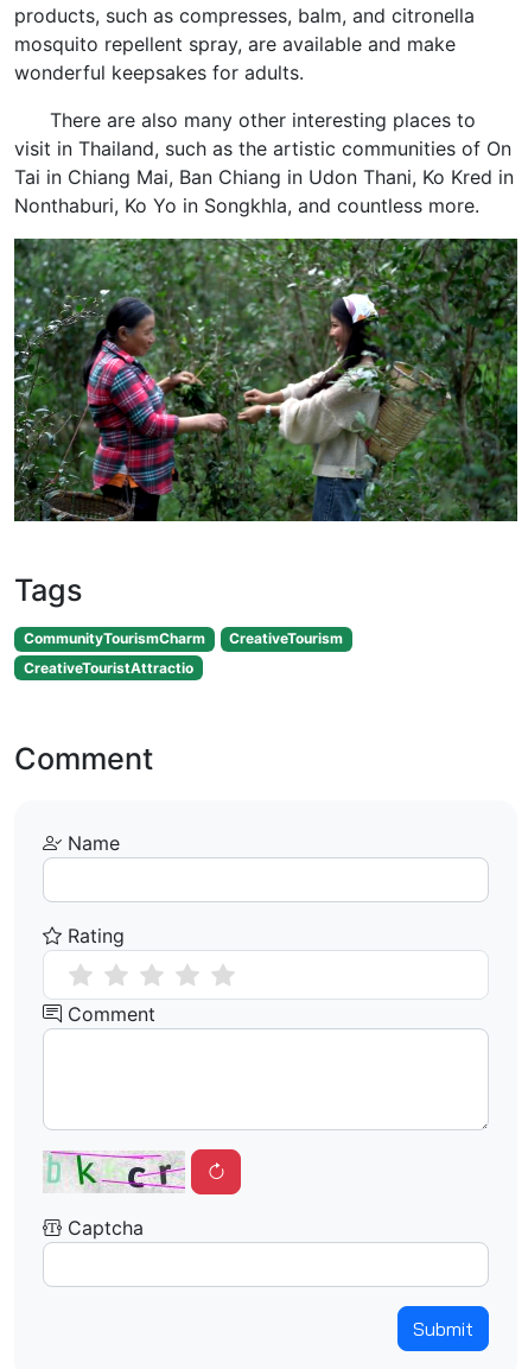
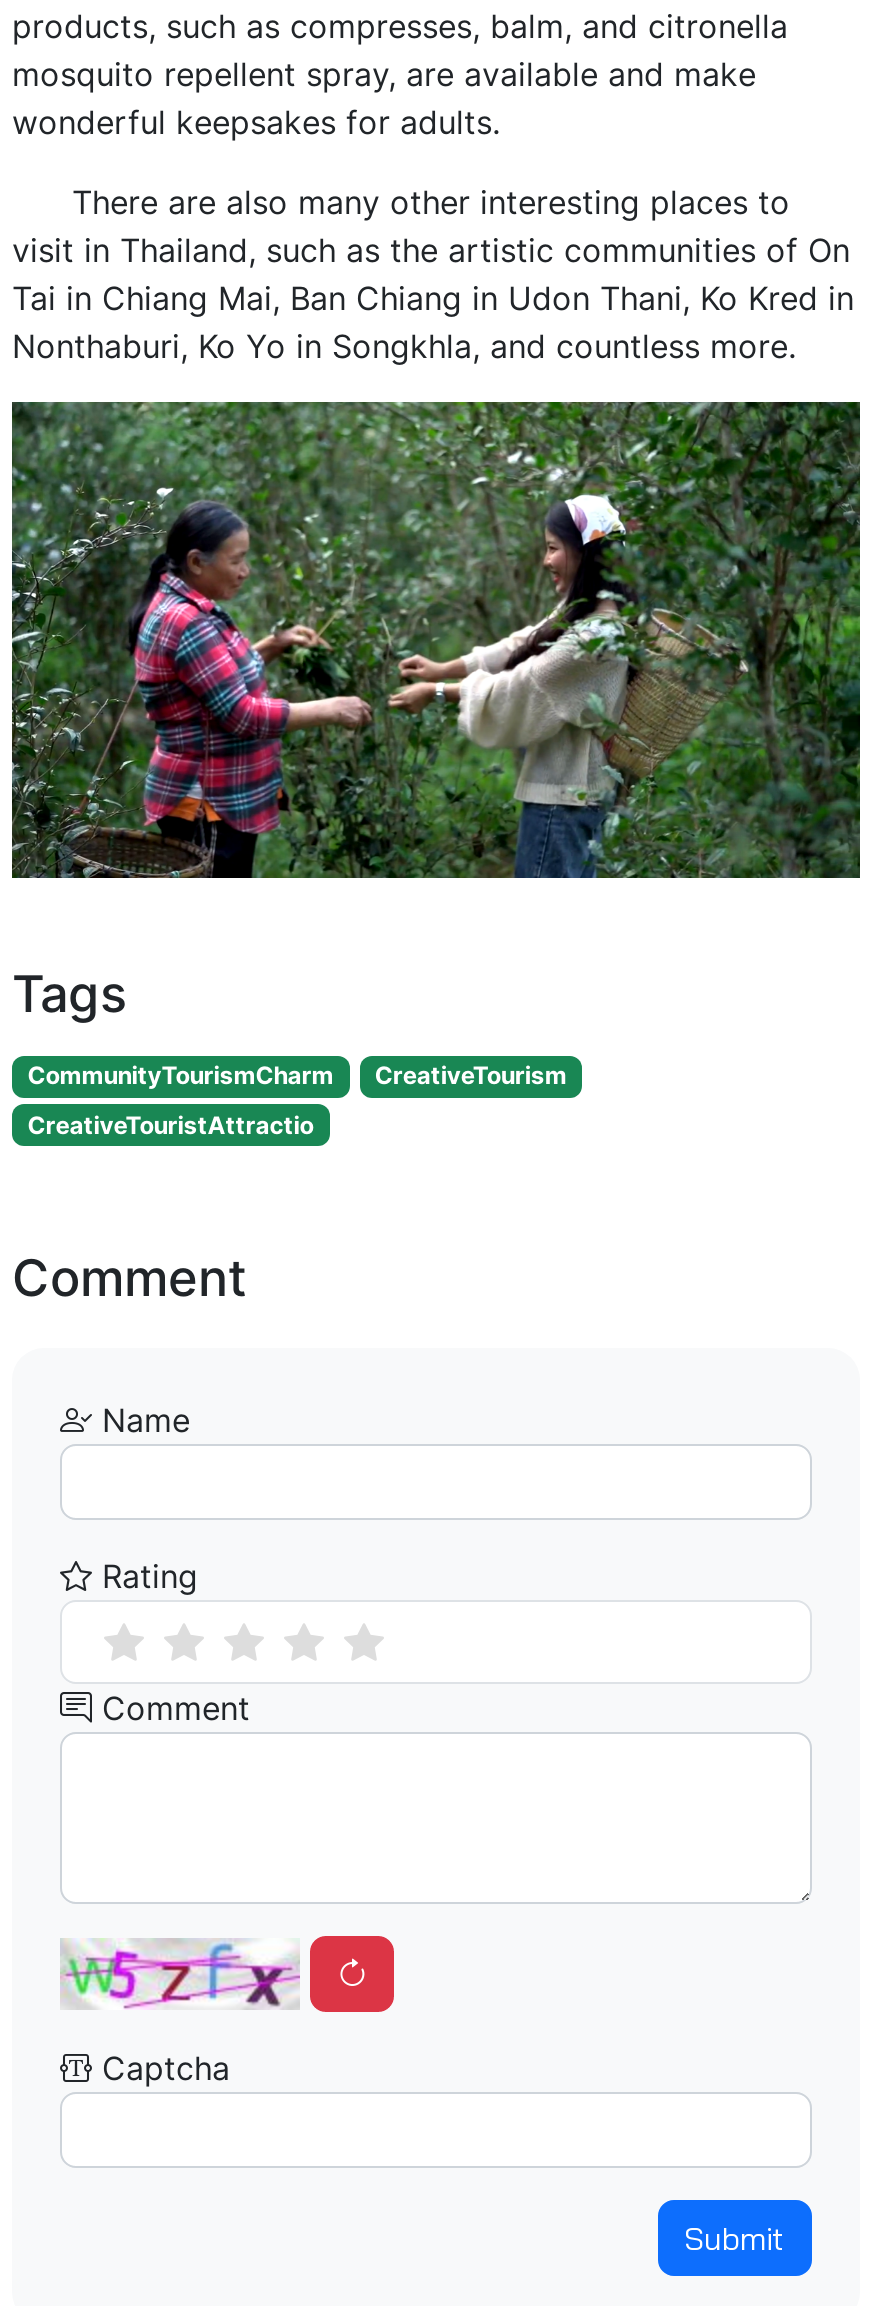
[46,1151,185,1192] [image] -> [64,1940,300,2008] [image]

